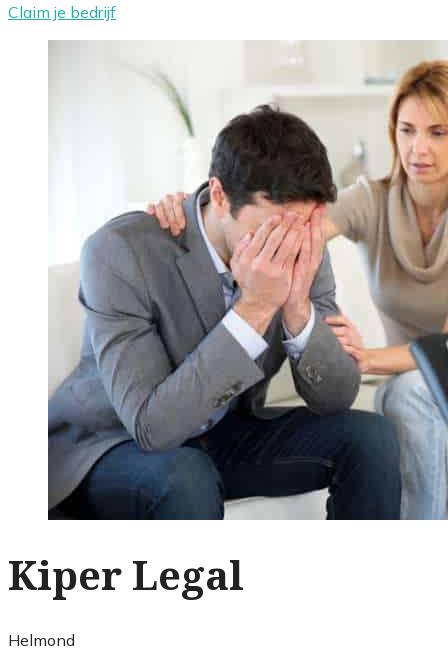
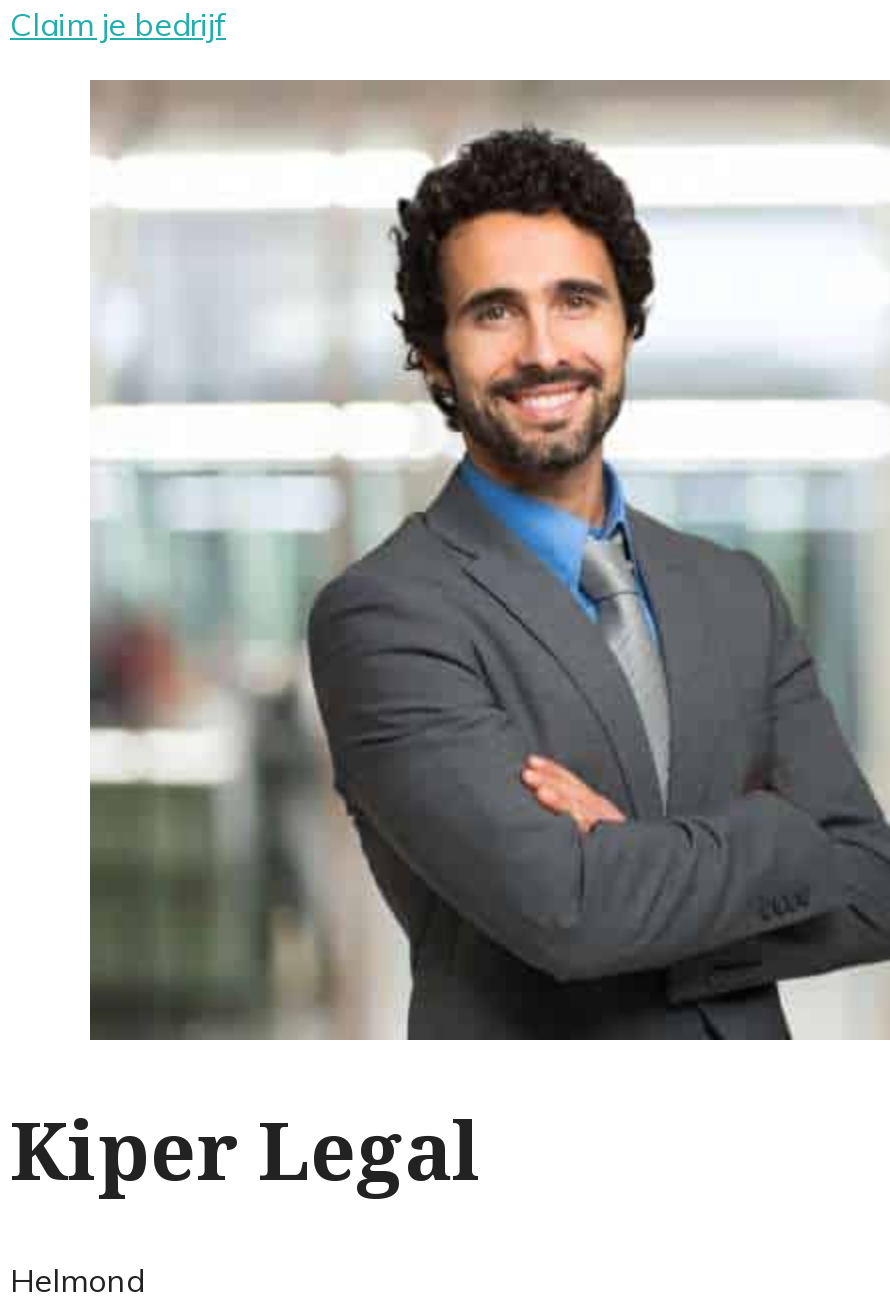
[48,41,445,521] [image] -> [88,80,884,1042] [image]

